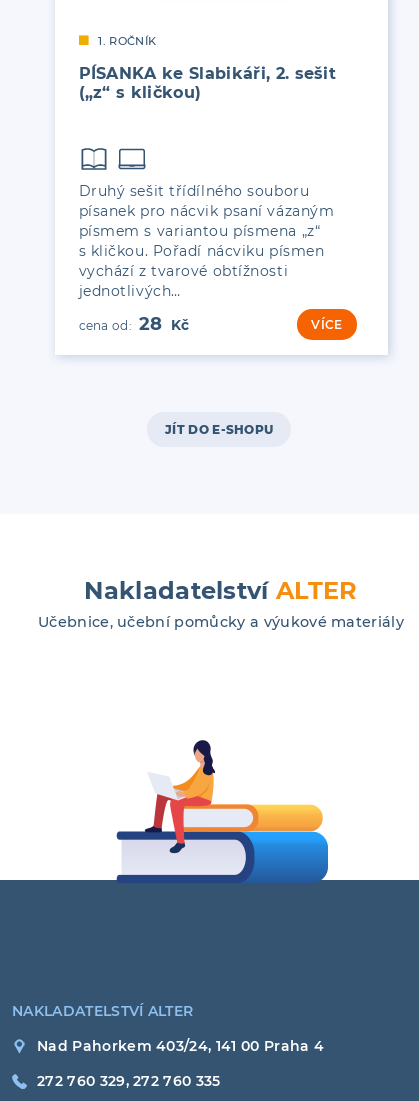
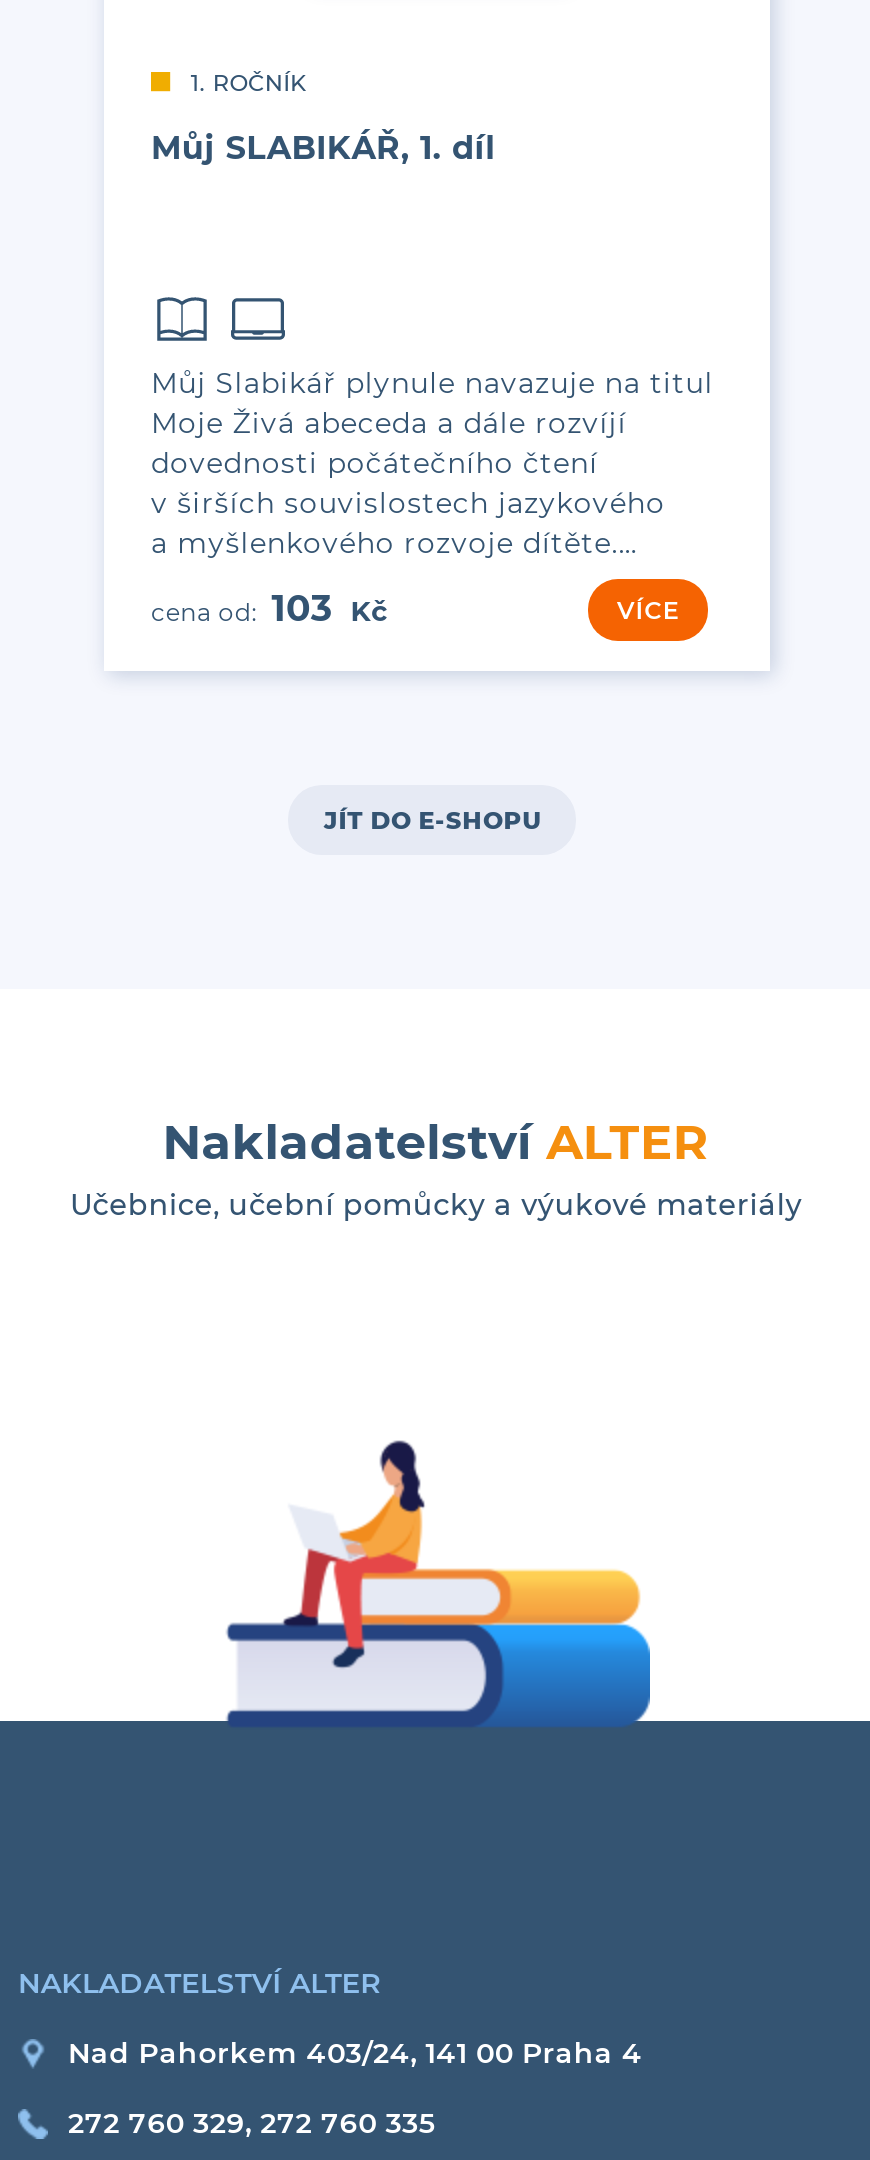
[78,64,336,102] PÍSANKA ke Slabikáři, 2. sešit | („z“ s kličkou) -> [151,129,496,167] Můj SLABIKÁŘ, 1. díl
[78,182,334,300] Druhý sešit třídílného souboru | písanek pro nácvik psaní vázaným | písmem s variantou písmena „z“ | s kličkou. Pořadí nácviku písmen | vychází z tvarové obtížnosti | jednotlivých… -> [151,365,714,561] Můj Slabikář plynule navazuje na titul | Moje Živá abeceda a dále rozvíjí | dovednosti počátečního čtení | v širších souvislostech jazykového | a myšlenkového rozvoje dítěte.…
[139,312,162,335] 28 -> [271,586,333,632] 103

